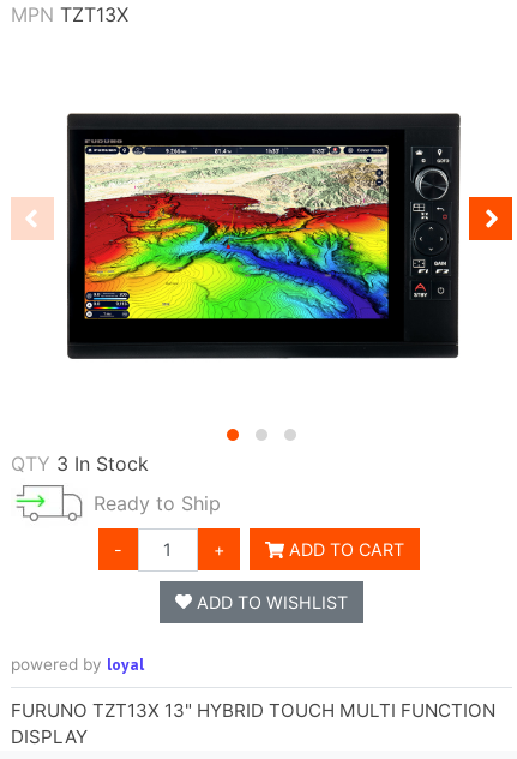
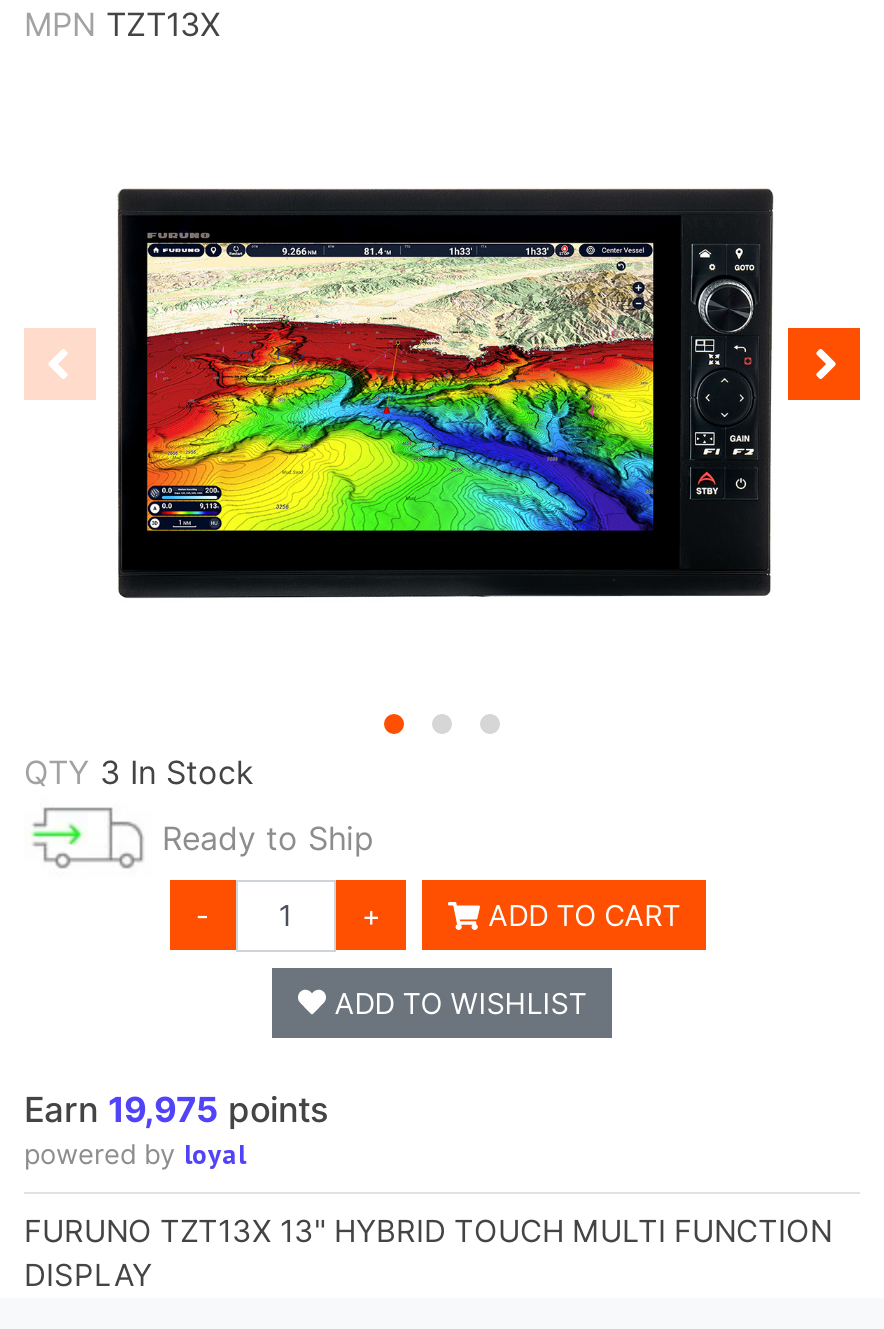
none -> [24,1087,328,1129] Earn 19,975 points

